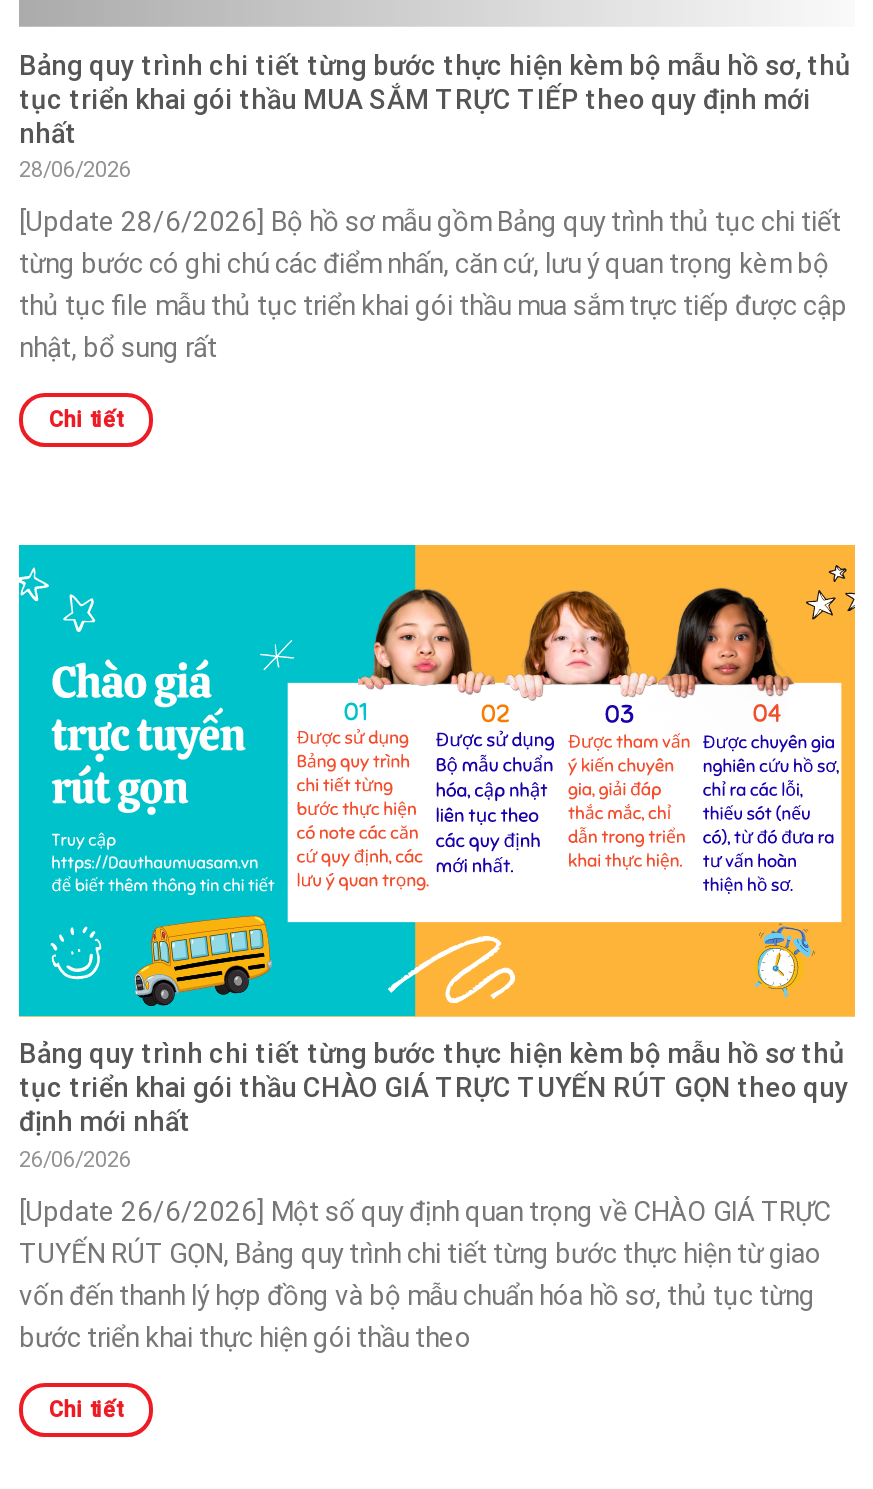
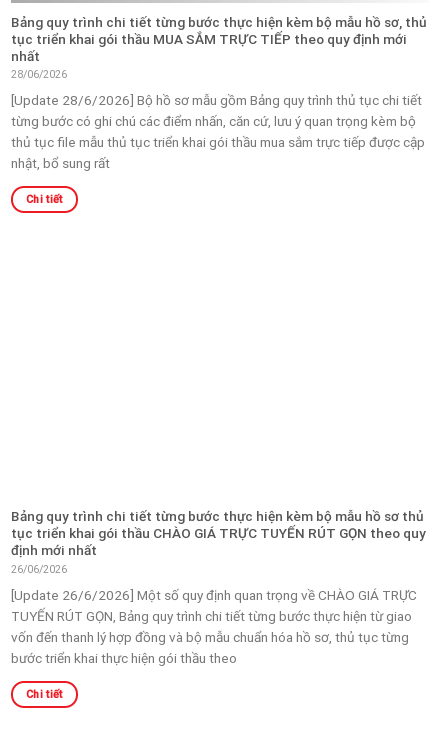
[17,543,857,1019] [image] -> none

